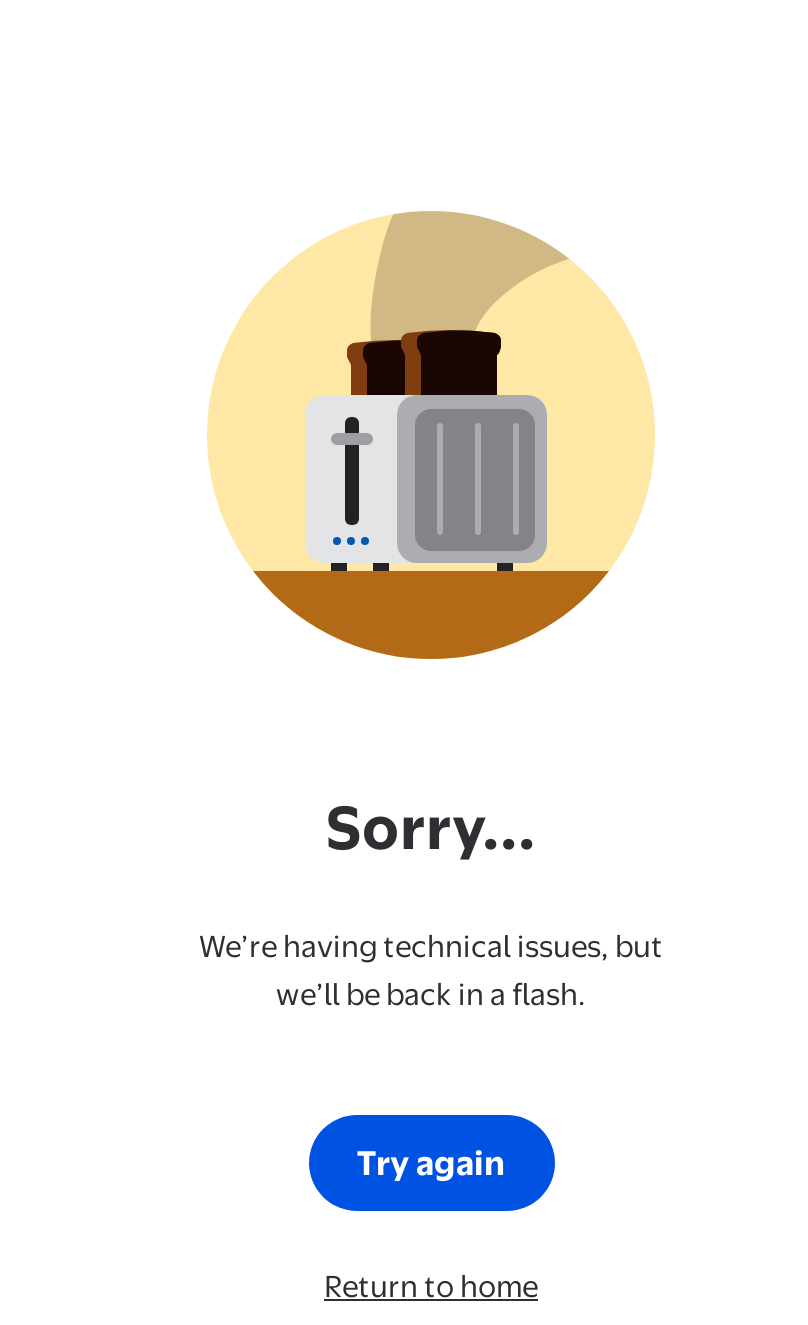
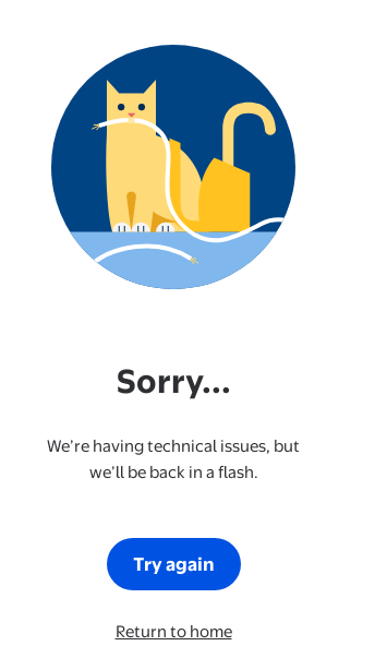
[207,211,655,661] [image] -> [50,44,297,290] [image]

